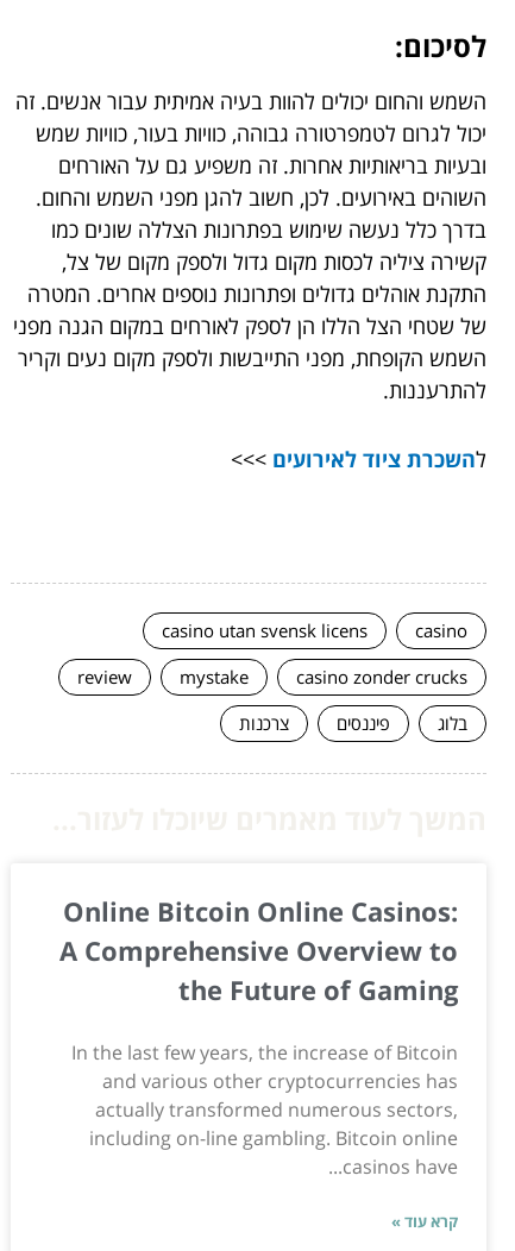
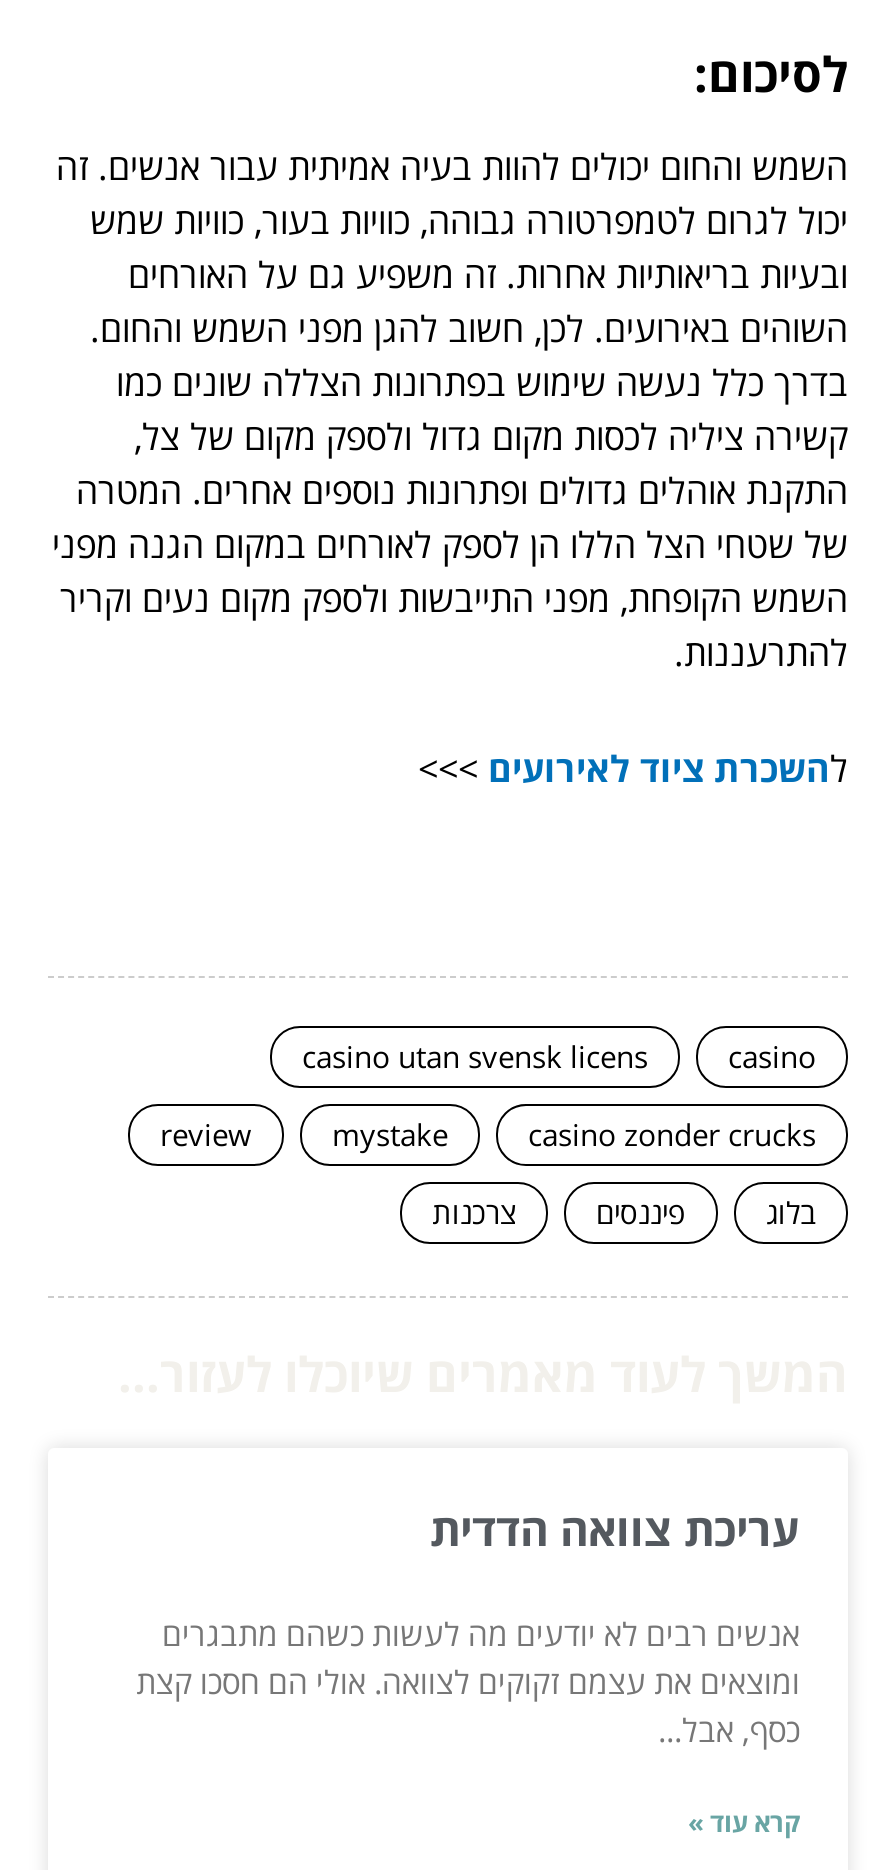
[59,894,458,1008] Online Bitcoin Online Casinos: | A Comprehensive Overview to | the Future of Gaming -> [430,1499,800,1559] עריכת צוואה הדדית
[71,1040,458,1180] In the last few years, the increase of Bitcoin | and various other cryptocurrencies has | actually transformed numerous sectors, | including on-line gambling. Bitcoin online | casinos have... -> [136,1613,800,1753] אנשים רבים לא יודעים מה לעשות כשהם מתבגרים | ומוצאים את עצמם זקוקים לצוואה. אולי הם חסכו קצת | כסף, אבל...

